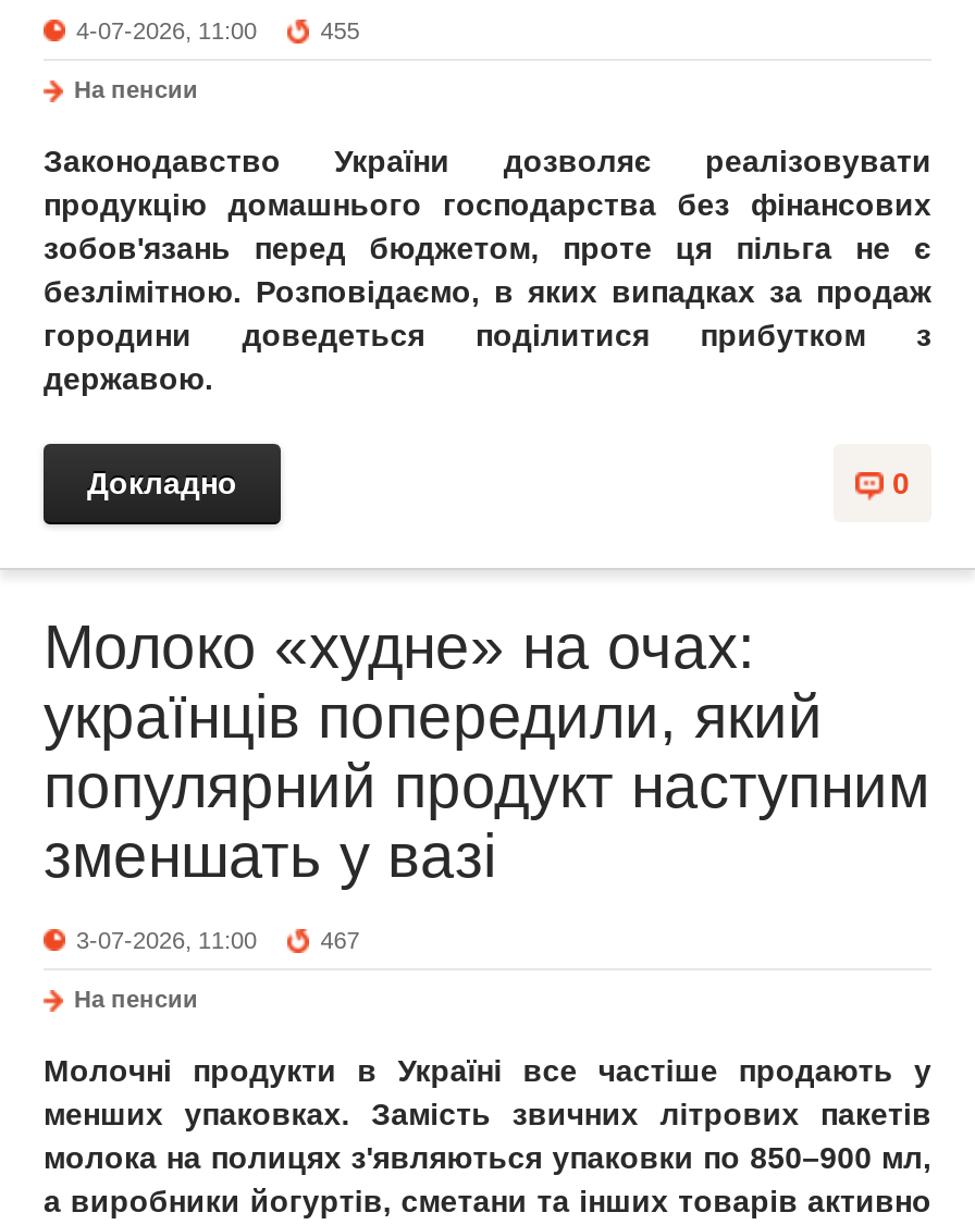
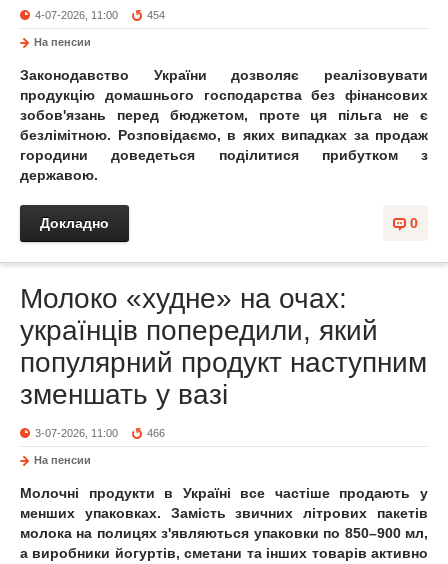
[320,17,360,44] 455 -> [147,9,165,21] 454
[320,927,360,953] 467 -> [147,427,165,439] 466

